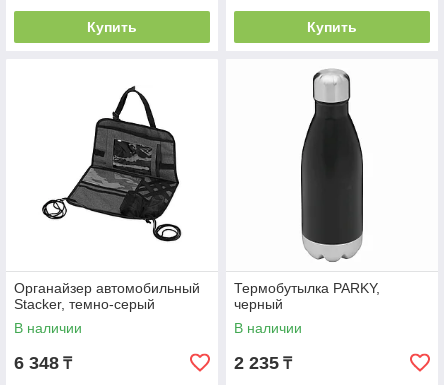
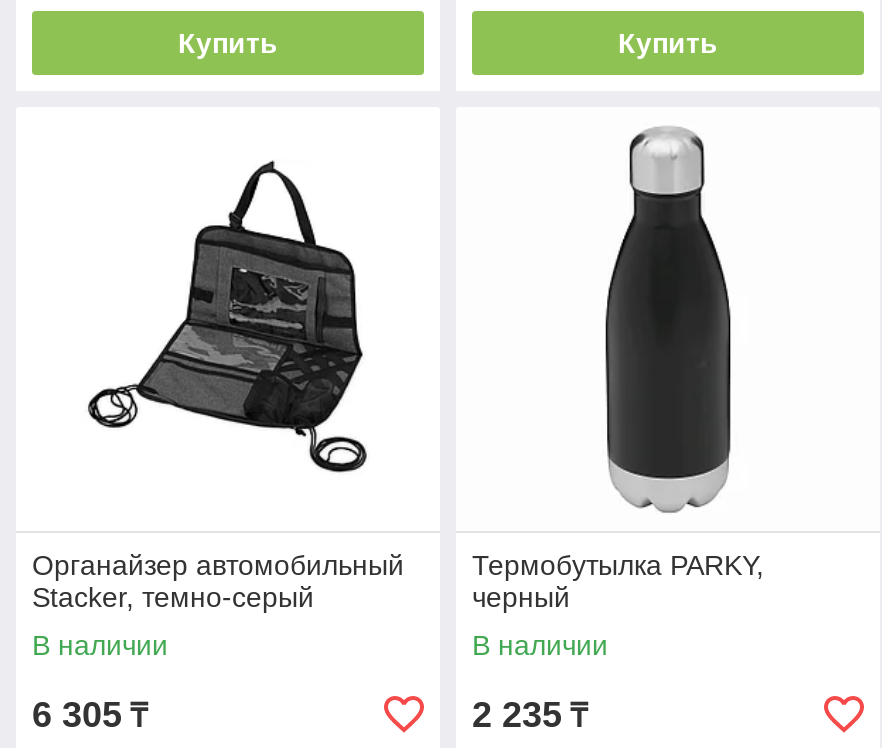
[14,352,72,372] 6 348 ₸ -> [32,694,148,734] 6 305 ₸

